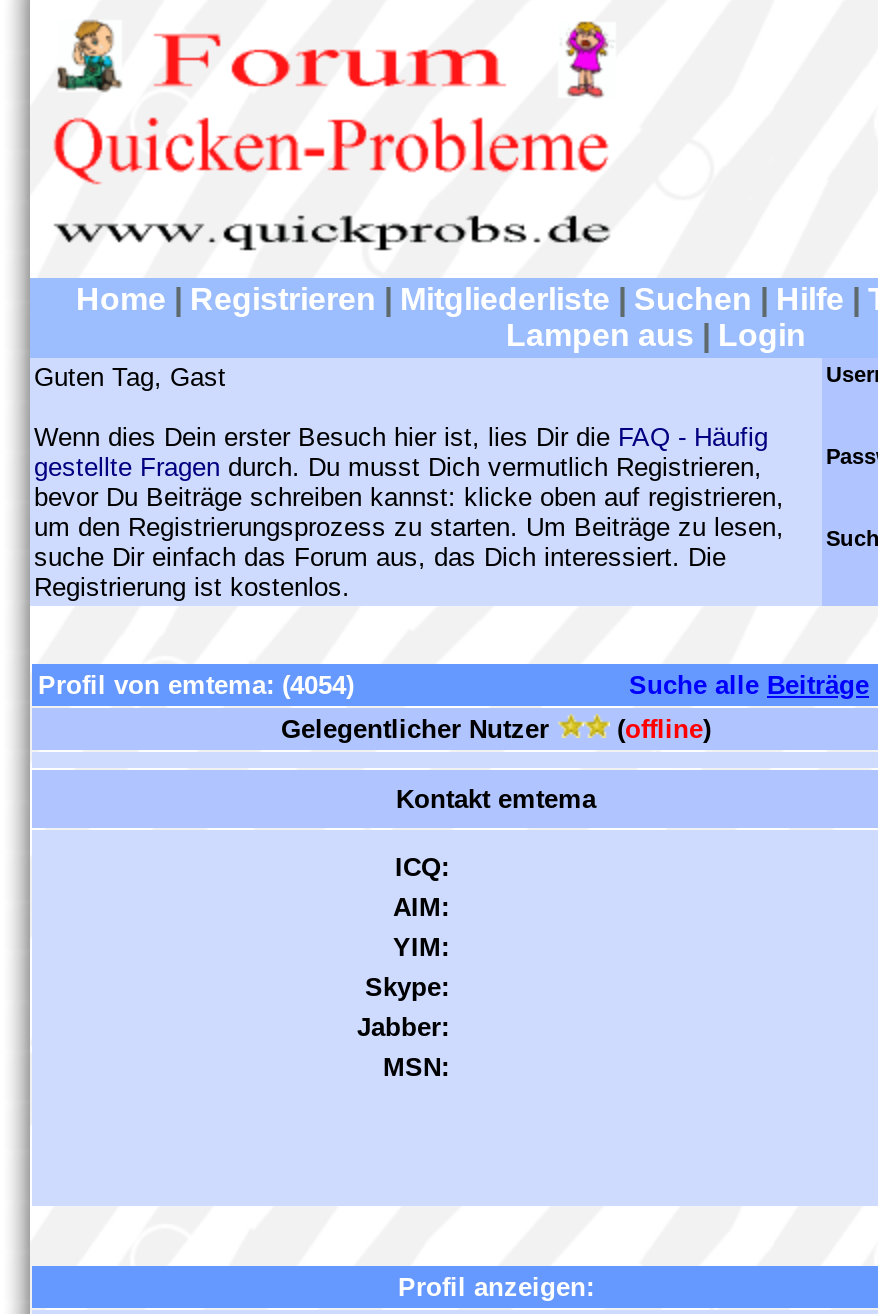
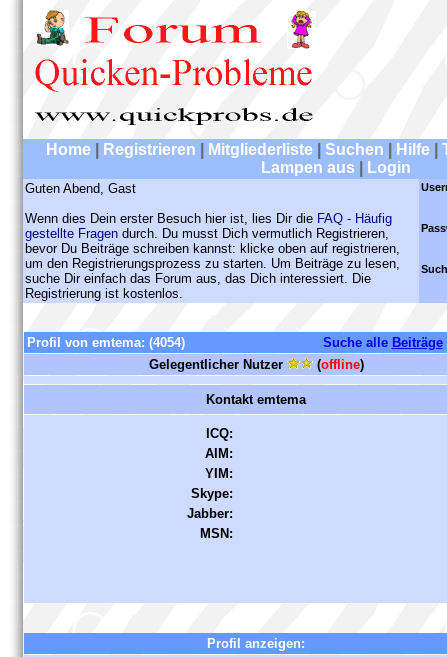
[34,362,226,392] Guten Tag, Gast -> [25,181,136,196] Guten Abend, Gast

